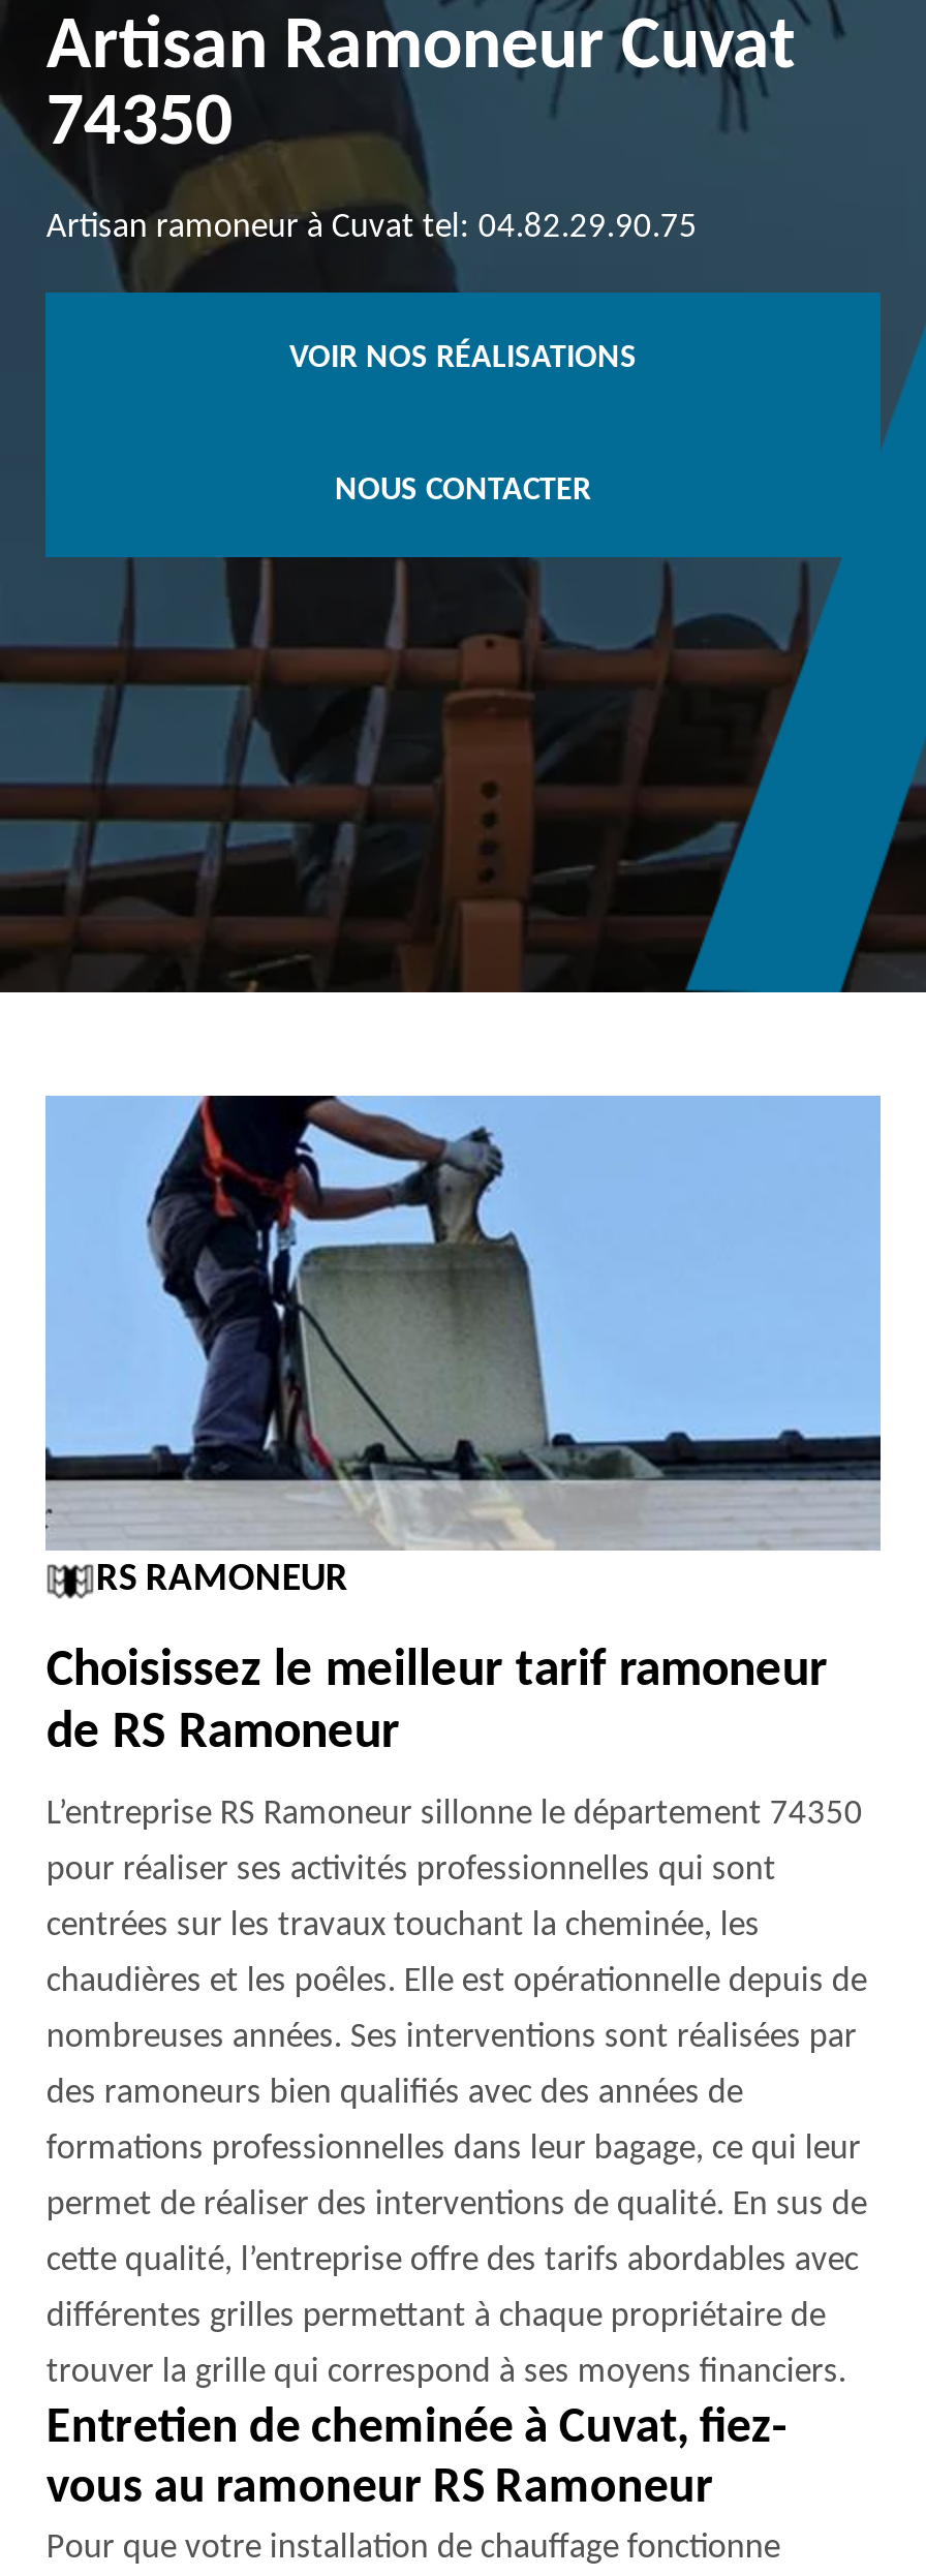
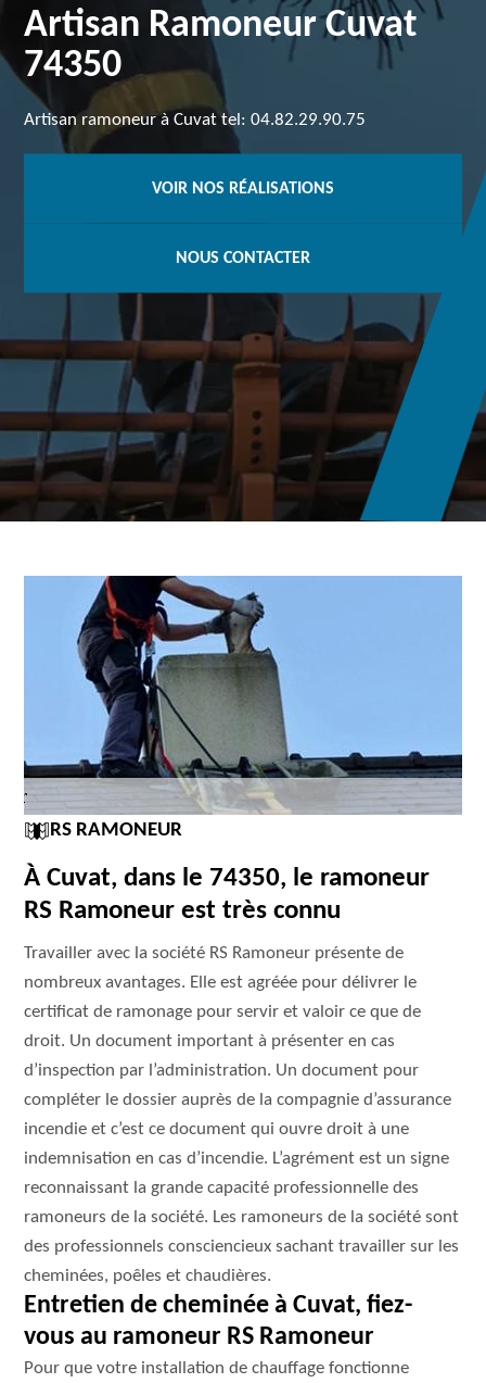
[46,1646,867,2390] Choisissez le meilleur tarif ramoneur | de RS Ramoneur | L’entreprise RS Ramoneur sillonne le département 74350 | pour réaliser ses activités professionnelles qui sont | centrées sur les travaux touchant la cheminée, les | chaudières et les poêles. Elle est opérationnelle depuis de | nombreuses années. Ses interventions sont réalisées par | des ramoneurs bien qualifiés avec des années de | formations professionnelles dans leur bagage, ce qui leur | permet de réaliser des interventions de qualité. En sus de | cette qualité, l’entreprise offre des tarifs abordables avec | différentes grilles permettant à chaque propriétaire de | trouver la grille qui correspond à ses moyens financiers. -> [24,865,459,1285] À Cuvat, dans le 74350, le ramoneur | RS Ramoneur est très connu | Travailler avec la société RS Ramoneur présente de | nombreux avantages. Elle est agréée pour délivrer le | certificat de ramonage pour servir et valoir ce que de | droit. Un document important à présenter en cas | d’inspection par l’administration. Un document pour | compléter le dossier auprès de la compagnie d’assurance | incendie et c’est ce document qui ouvre droit à une | indemnisation en cas d’incendie. L’agrément est un signe | reconnaissant la grande capacité professionnelle des | ramoneurs de la société. Les ramoneurs de la société sont | des professionnels consciencieux sachant travailler sur les | cheminées, poêles et chaudières.

